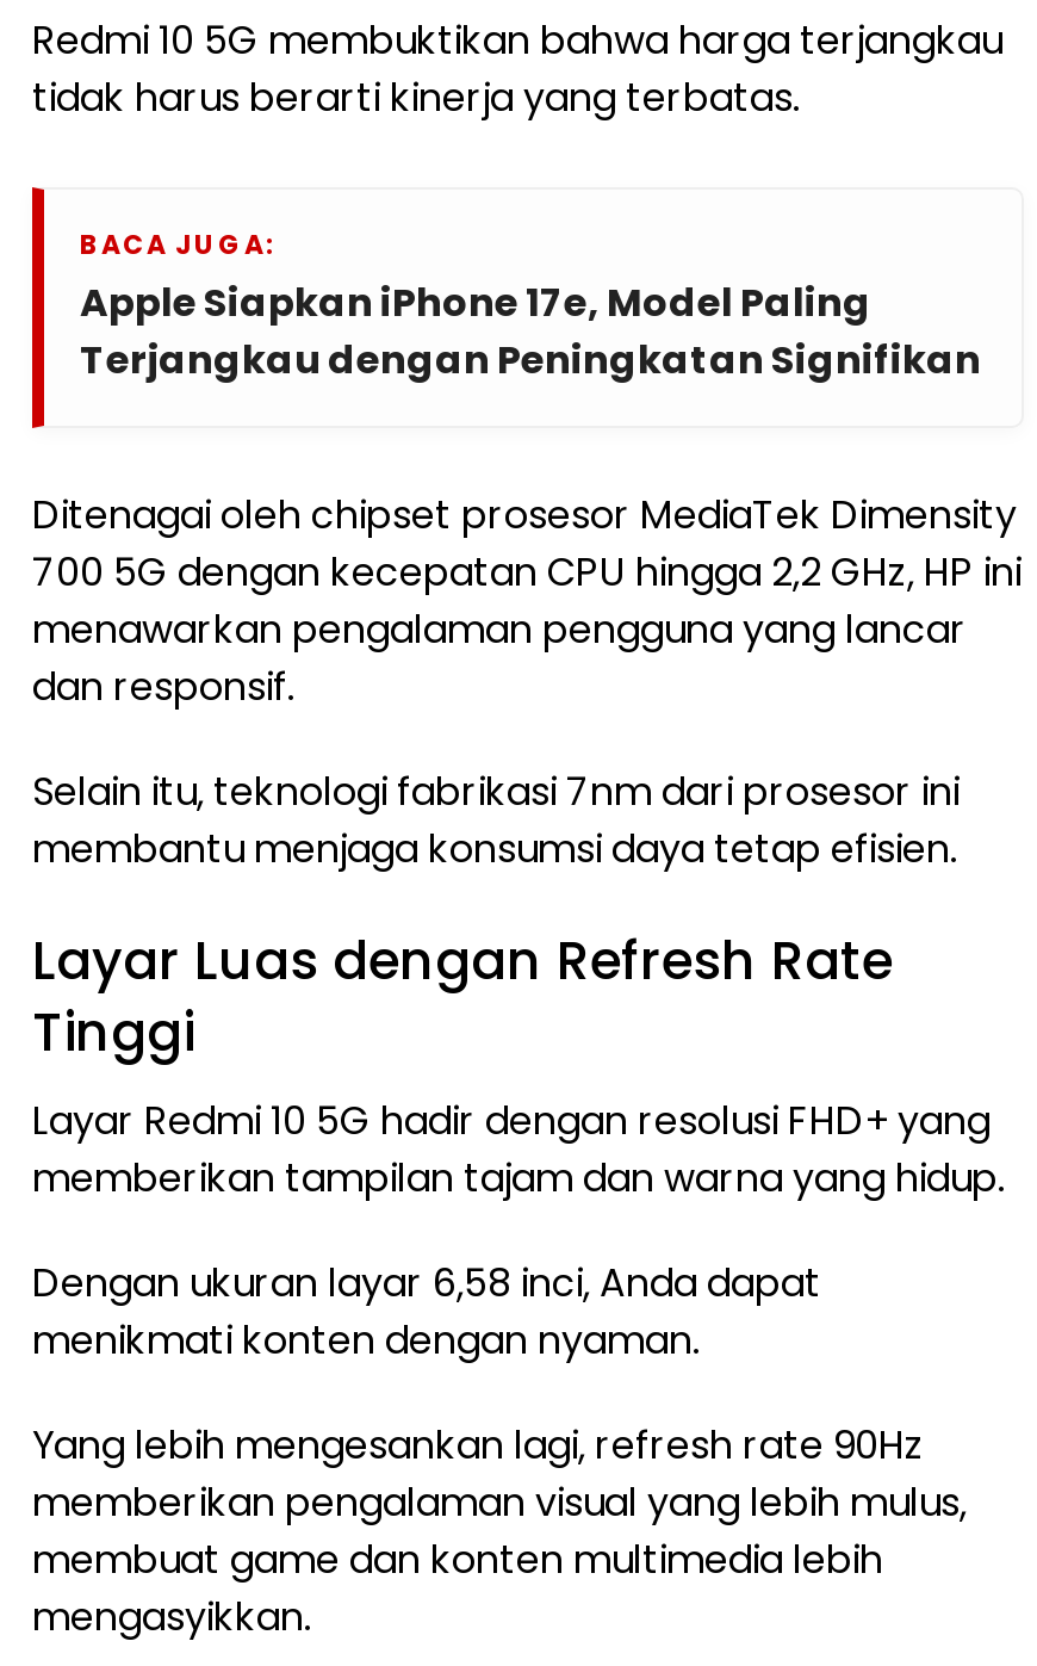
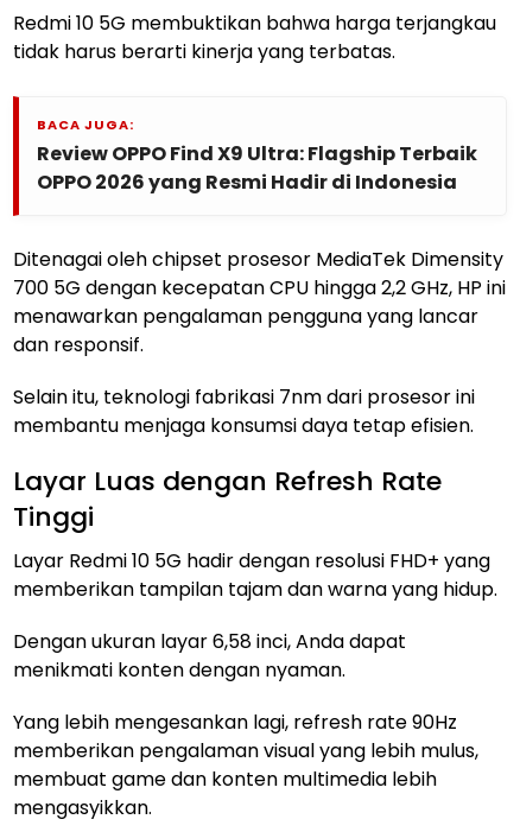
[80,275,981,387] Apple Siapkan iPhone 17e, Model Paling | Terjangkau dengan Peningkatan Signifikan -> [37,140,477,195] Review OPPO Find X9 Ultra: Flagship Terbaik | OPPO 2026 yang Resmi Hadir di Indonesia

